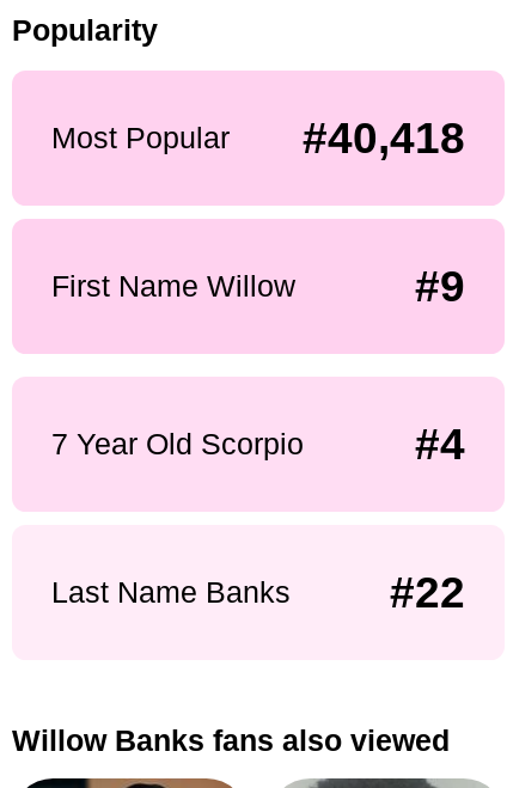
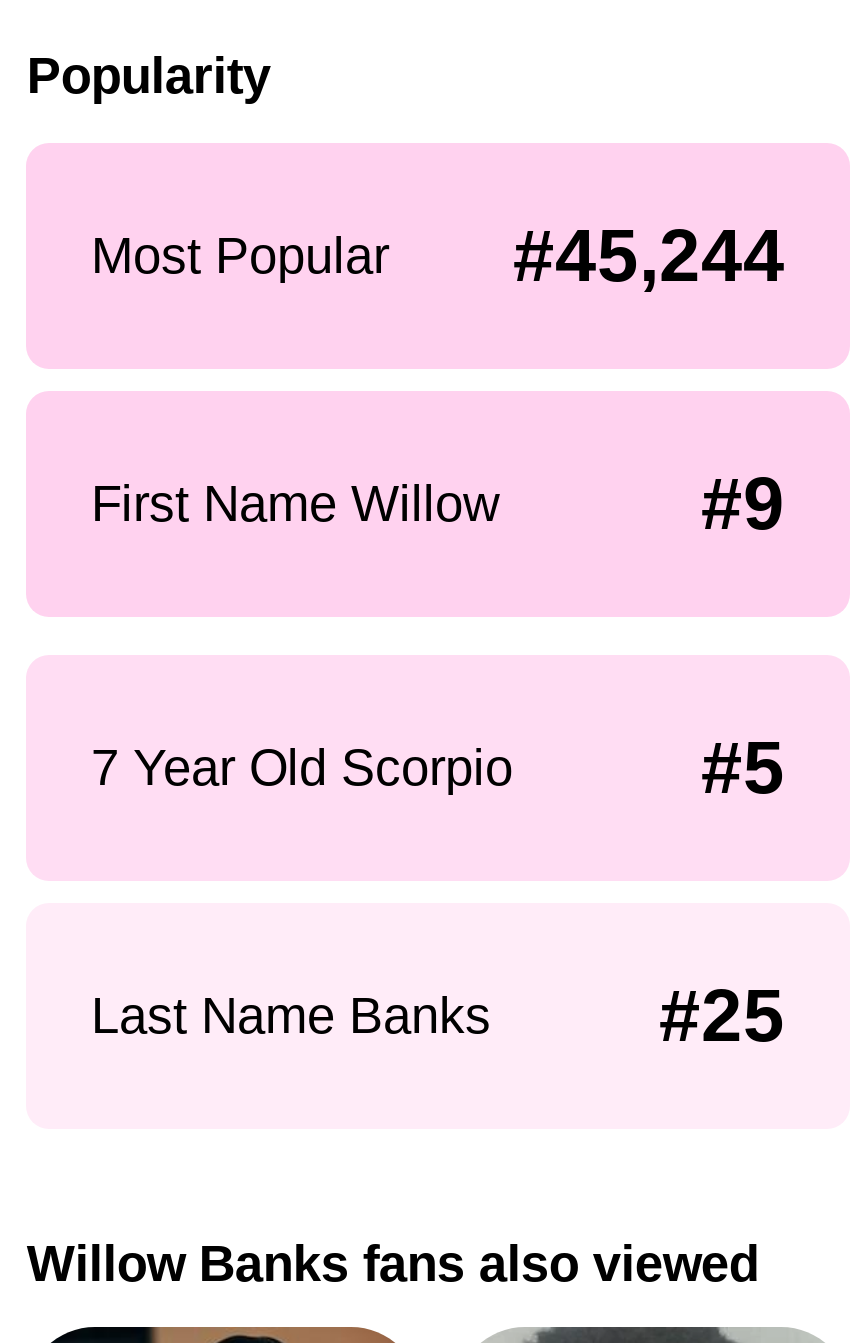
[303,113,466,163] #40,418 -> [513,215,785,297] #45,244
[416,419,466,468] #4 -> [701,727,785,809] #5
[390,568,466,617] #22 -> [659,976,785,1058] #25

